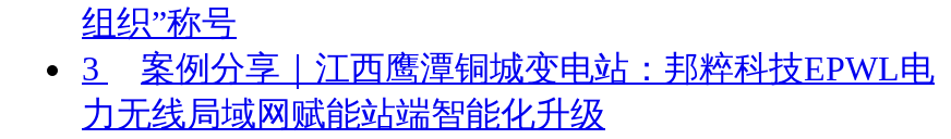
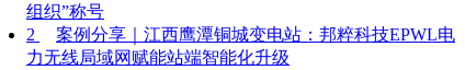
[82,50,935,87] 3 案例分享｜江西鹰潭铜城变电站：邦粹科技EPWL电 -> [26,25,455,44] 2 案例分享｜江西鹰潭铜城变电站：邦粹科技EPWL电

